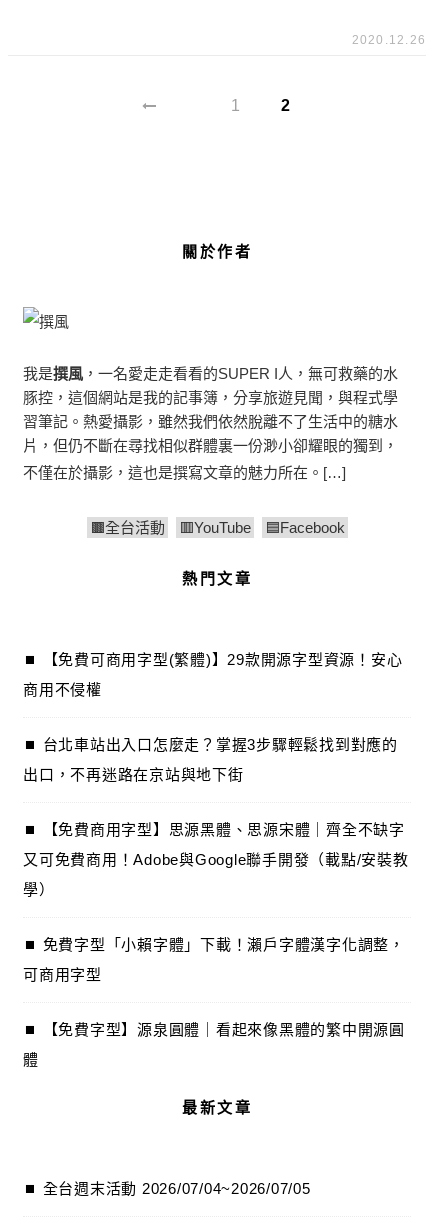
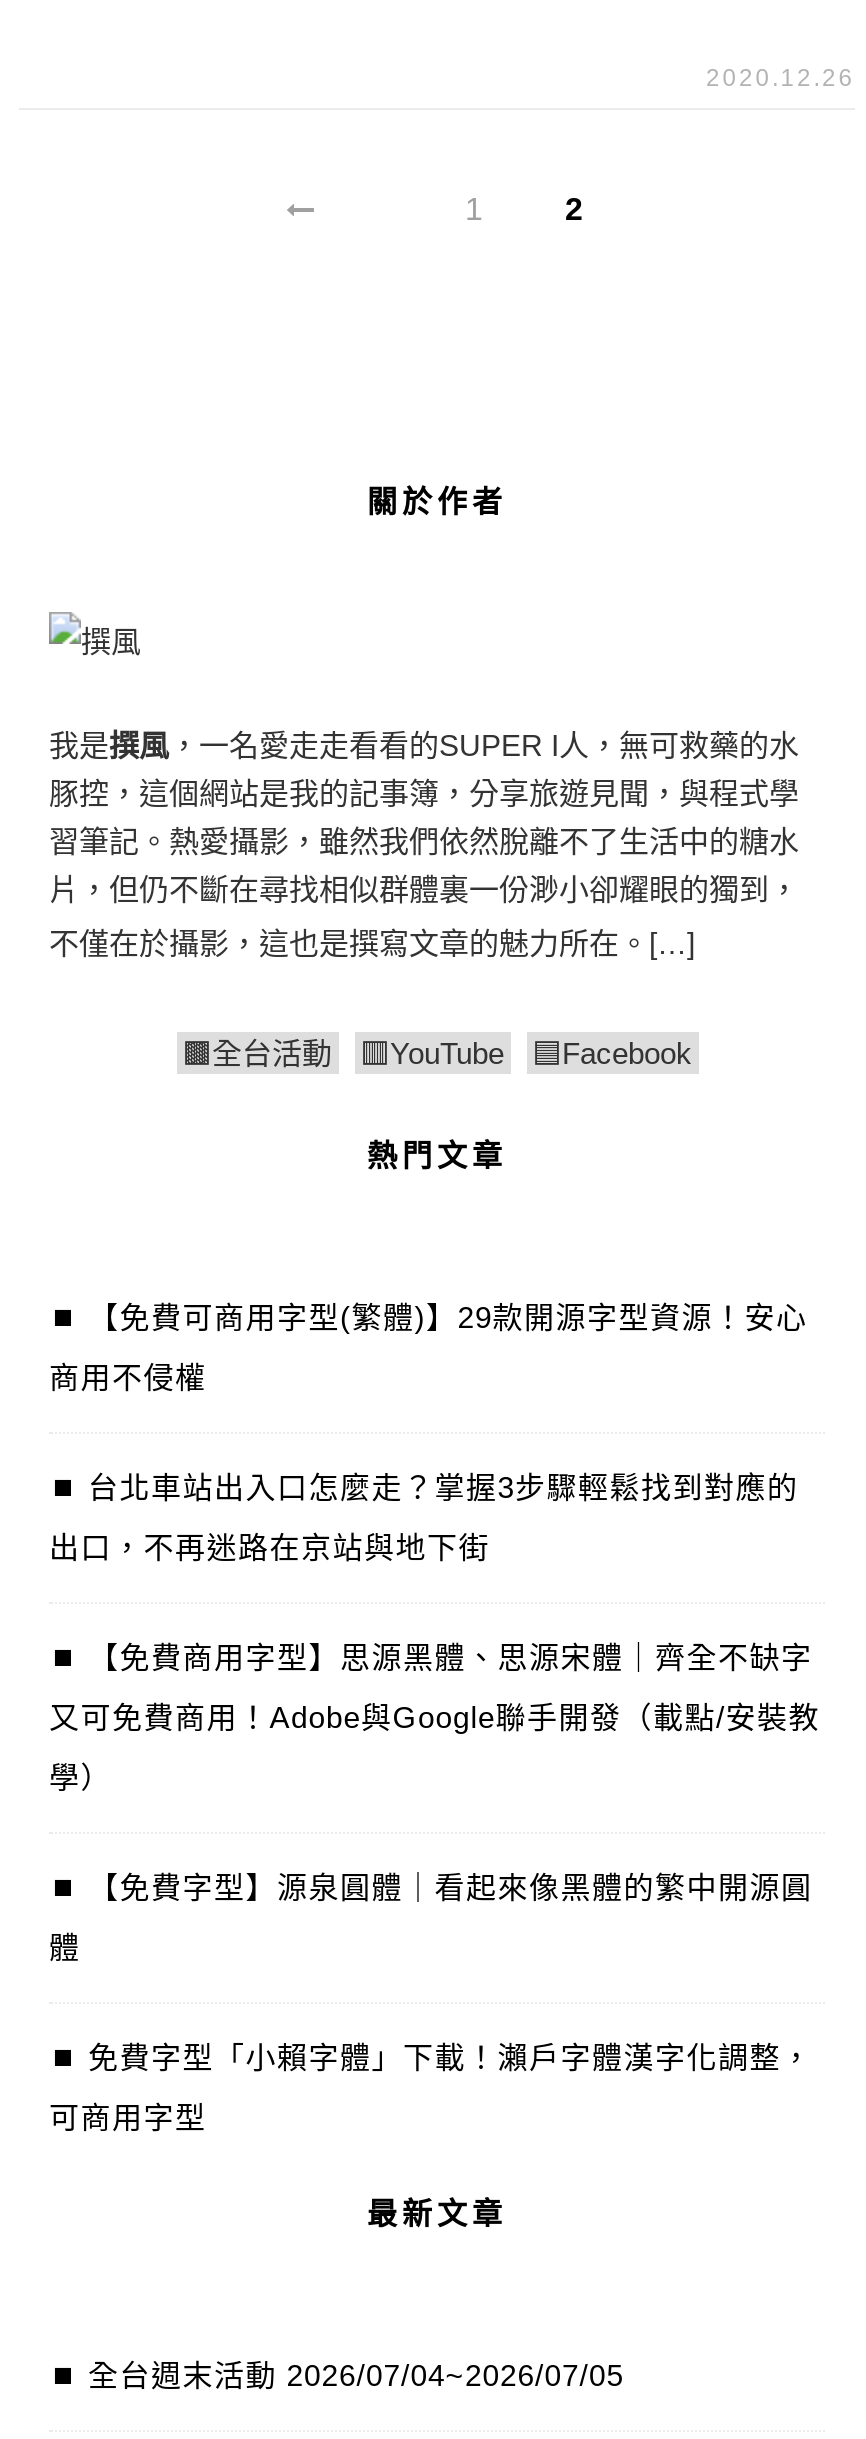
moved [23,936,405,983] -> [49,2040,813,2134]: 免費字型「小賴字體」下載！瀨戶字體漢字化調整， | 可商用字型
moved [23,1021,405,1068] -> [49,1870,813,1964]: 【免費字型】源泉圓體｜看起來像黑體的繁中開源圓 | 體

